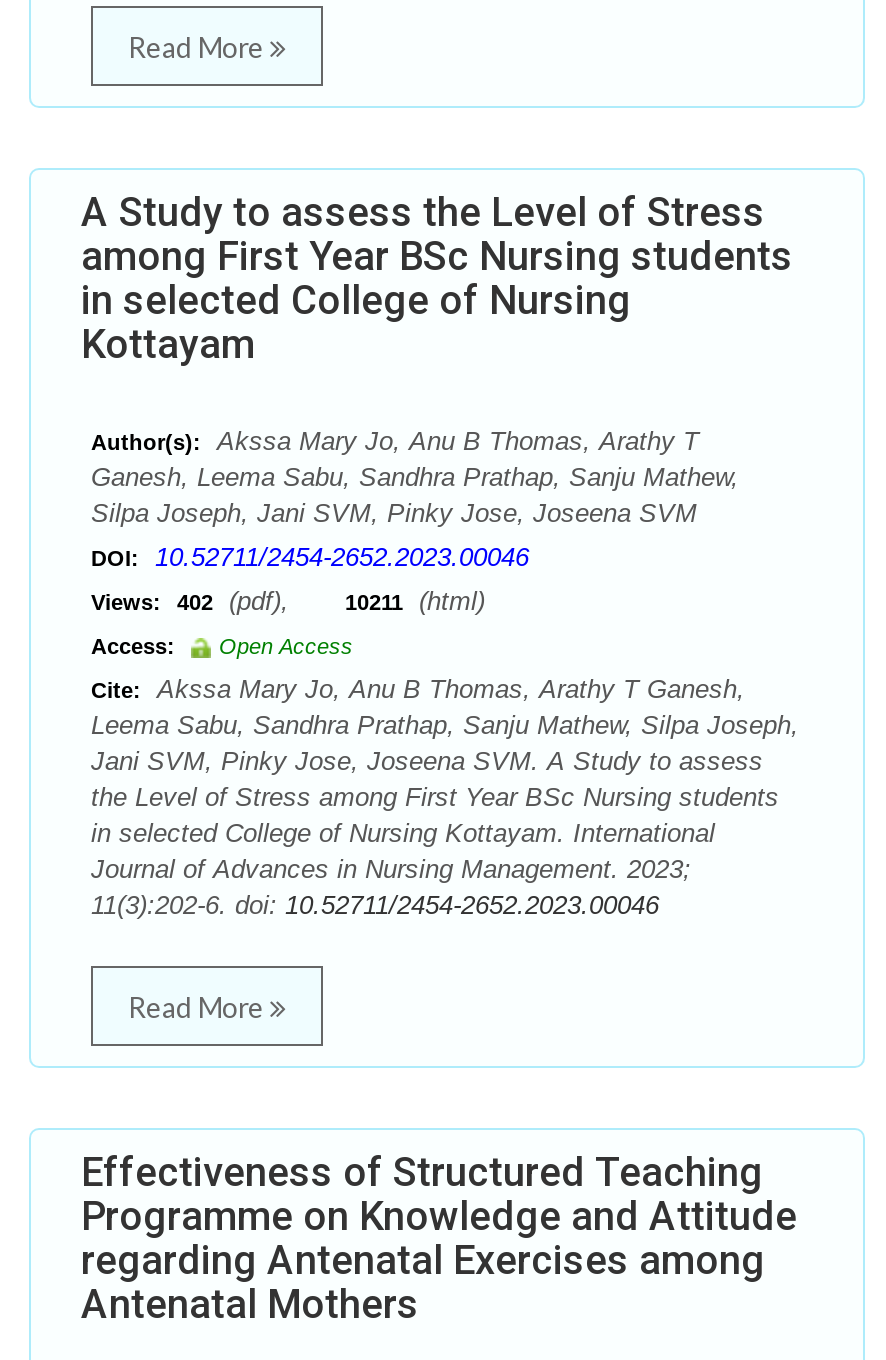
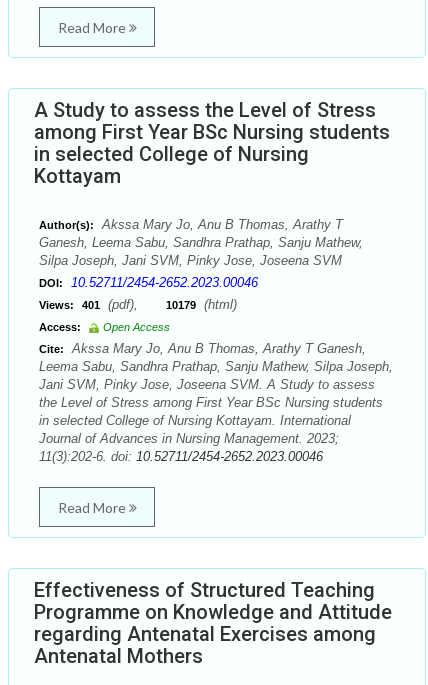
[91,586,485,616] Views: 402 (pdf), 10211 (html) -> [39,297,237,312] Views: 401 (pdf), 10179 (html)

